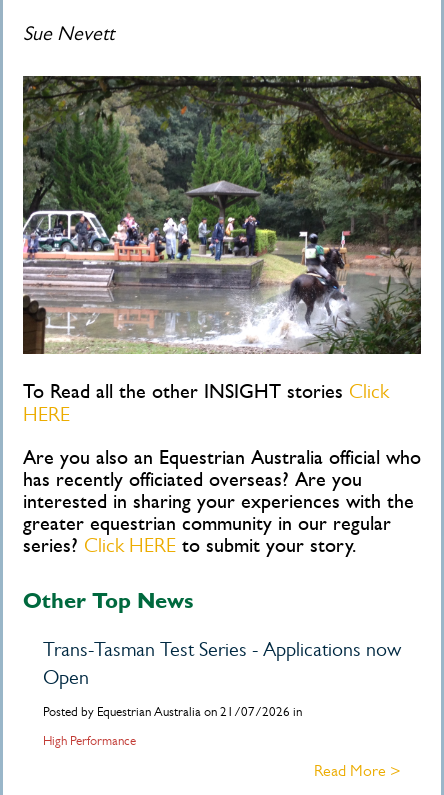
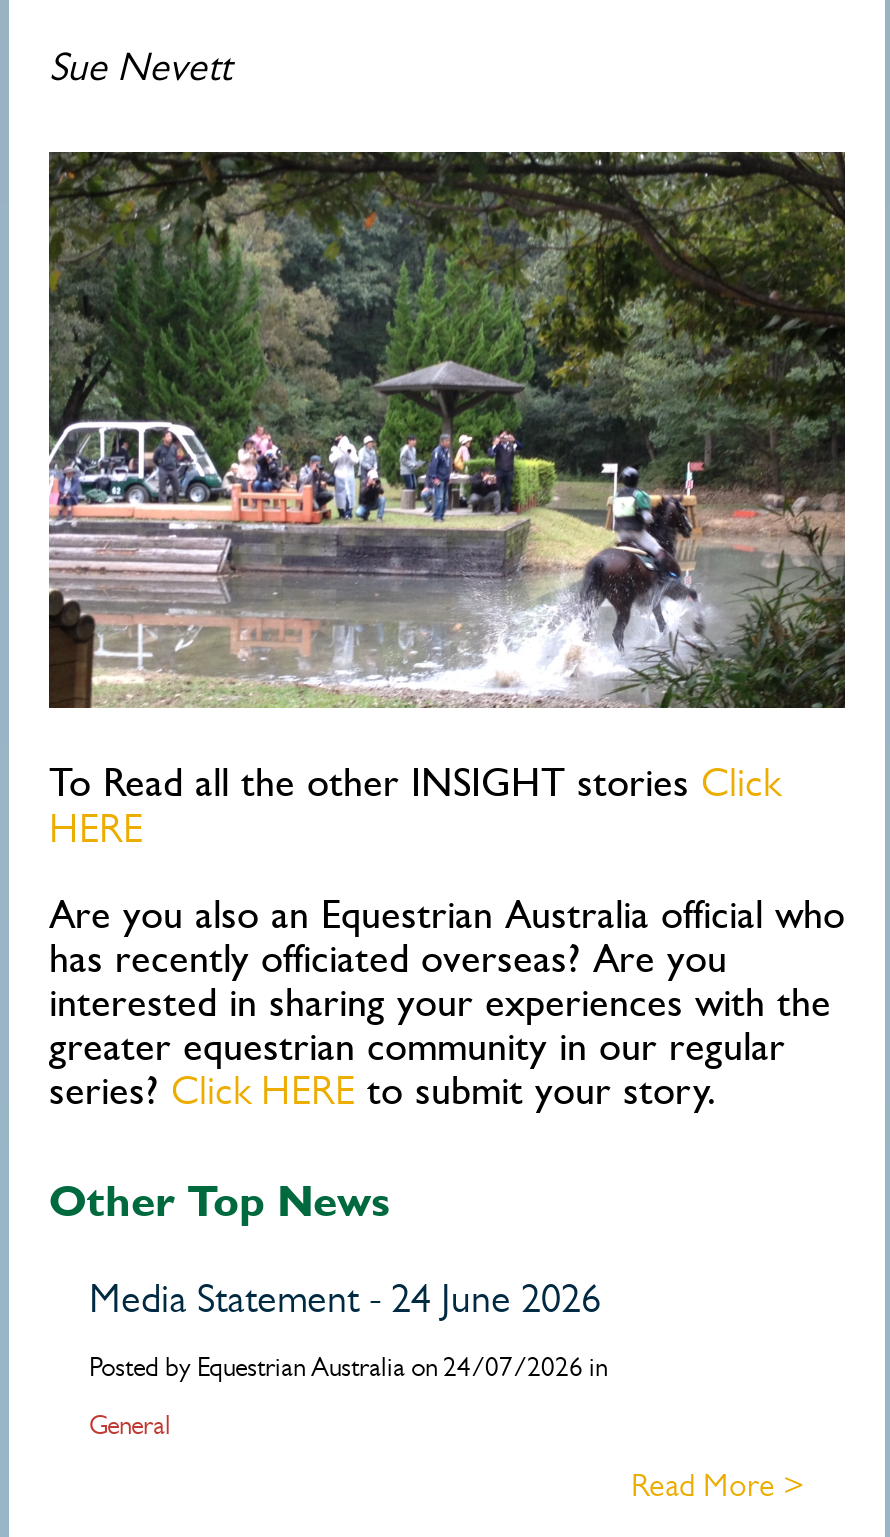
[43,638,401,689] Trans-Tasman Test Series - Applications now | Open -> [89,1277,601,1323] Media Statement - 24 June 2026
[43,704,302,719] Posted by Equestrian Australia on 21/07/2026 in -> [89,1353,607,1383] Posted by Equestrian Australia on 24/07/2026 in
[43,733,136,748] High Performance -> [89,1411,171,1441] General

